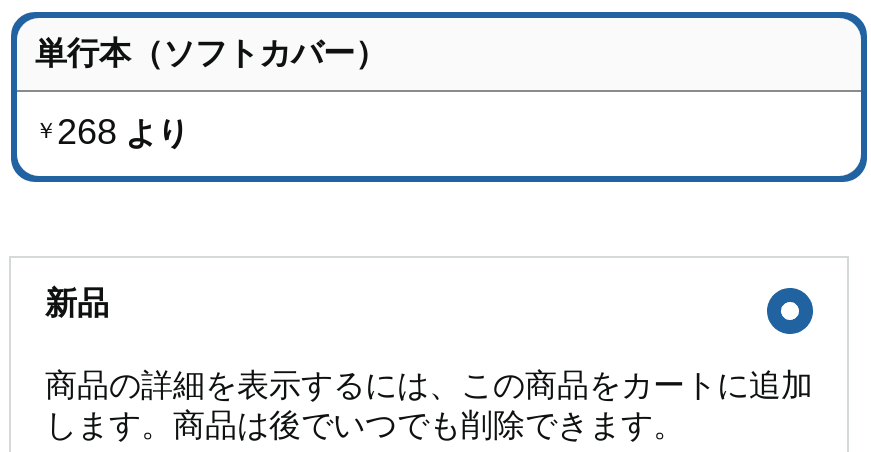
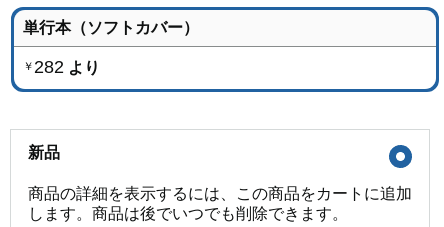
[35,112,189,152] ￥268より -> [23,57,100,77] ￥282より

